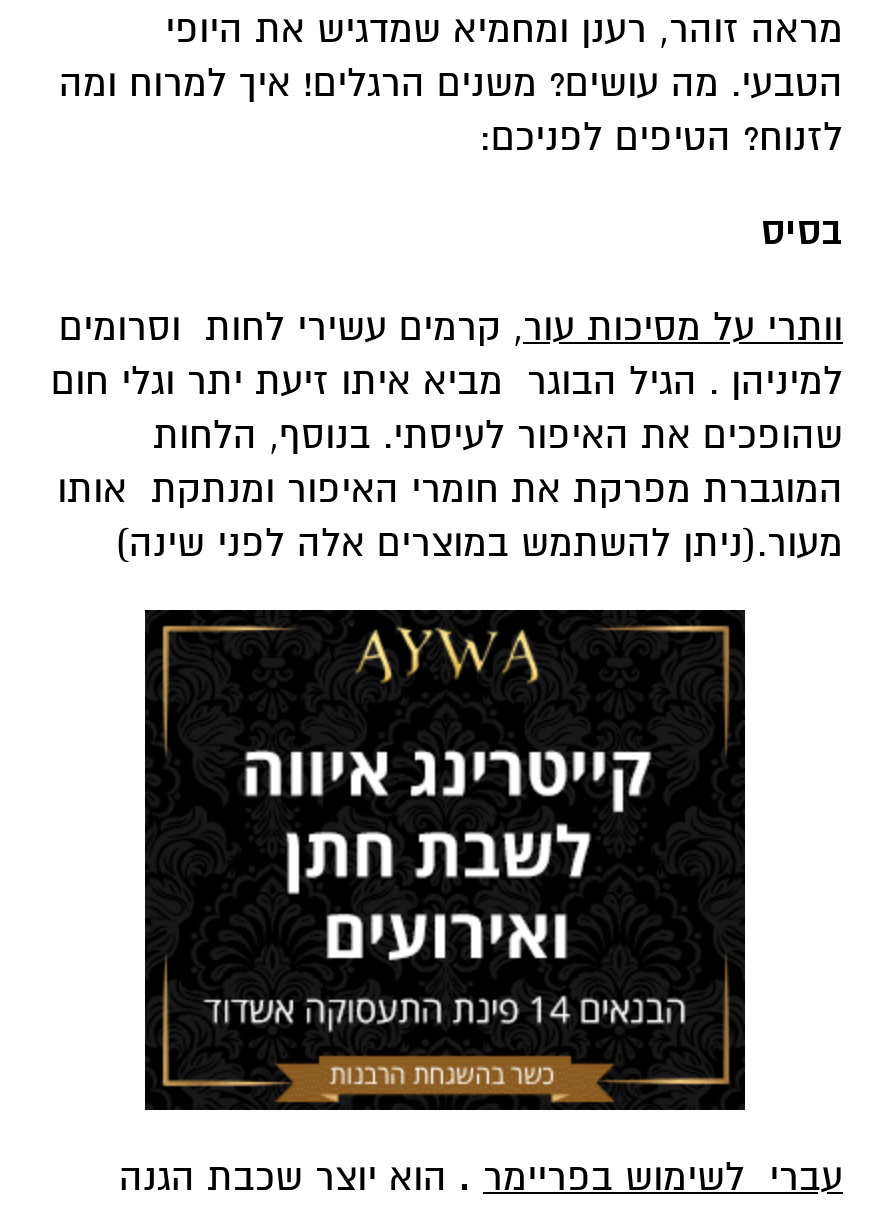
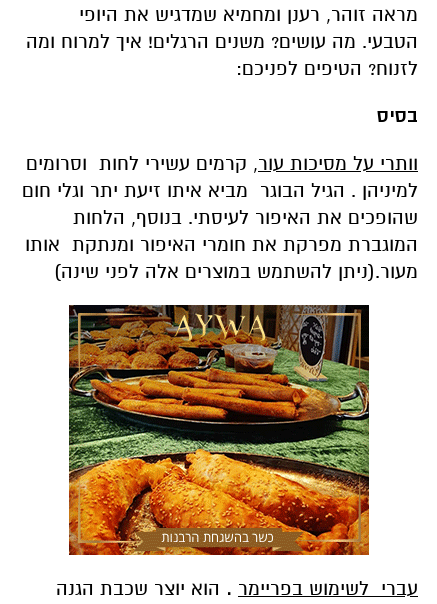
[143,608,747,1112] [image] -> [68,304,370,556] [image]

